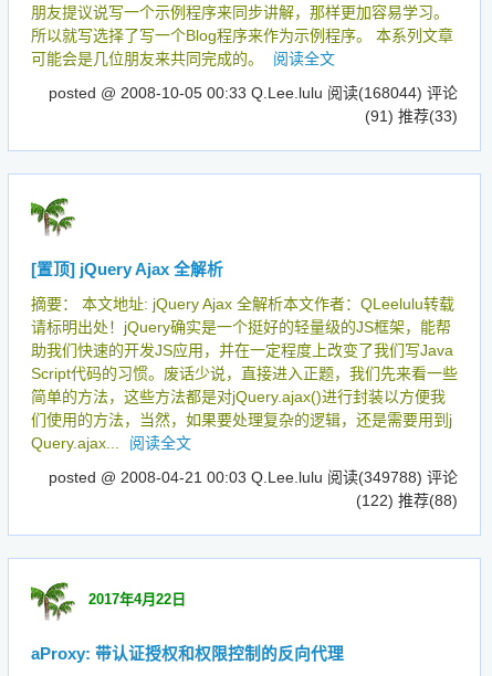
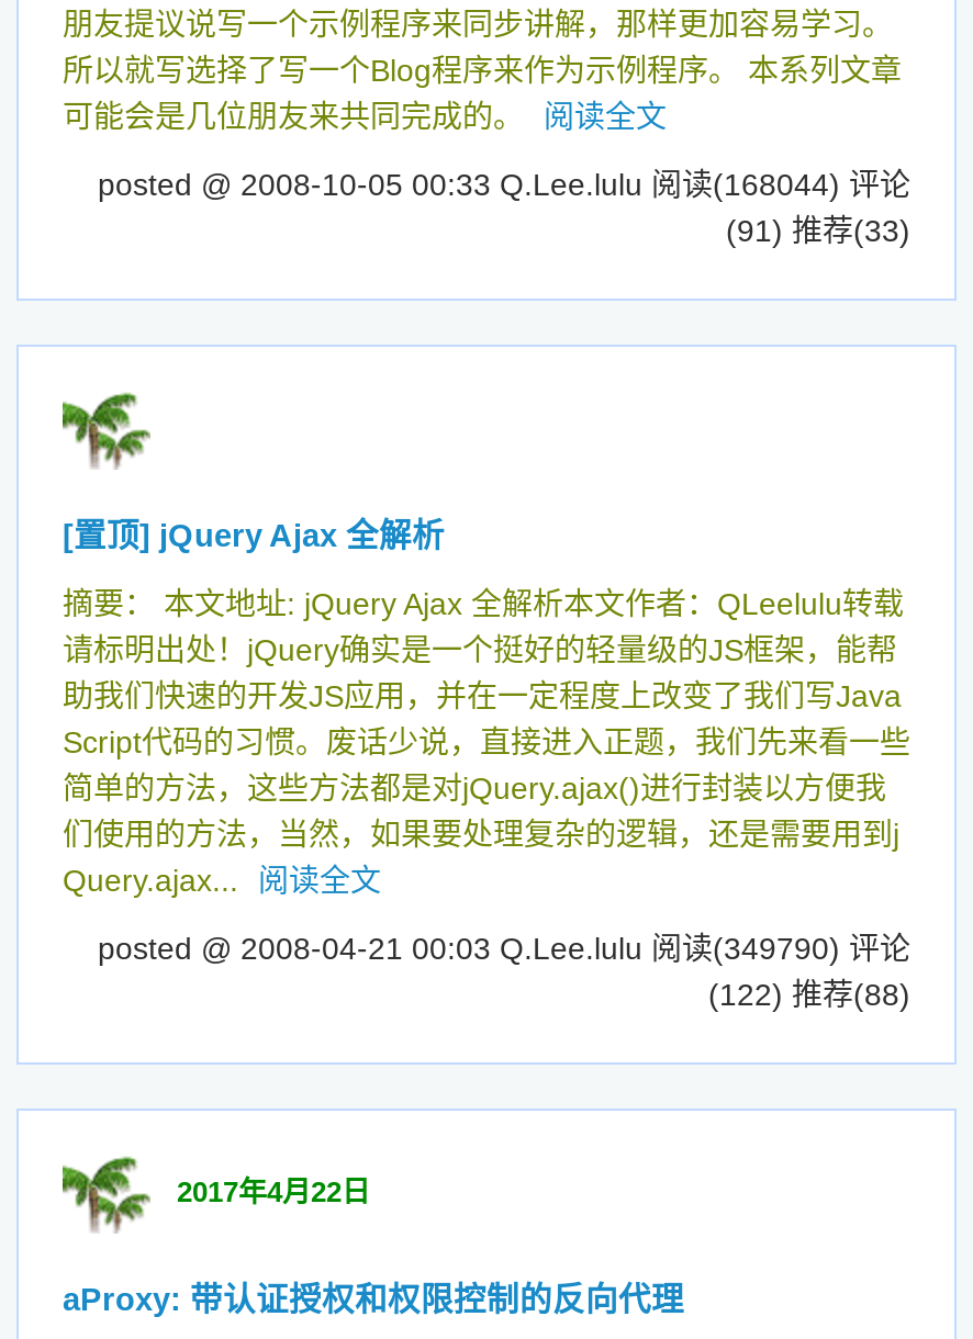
[49,468,458,486] posted @ 2008-04-21 00:03 Q.Lee.lulu阅读(349788) 评论 -> [98,931,910,966] posted @ 2008-04-21 00:03 Q.Lee.lulu阅读(349790) 评论

